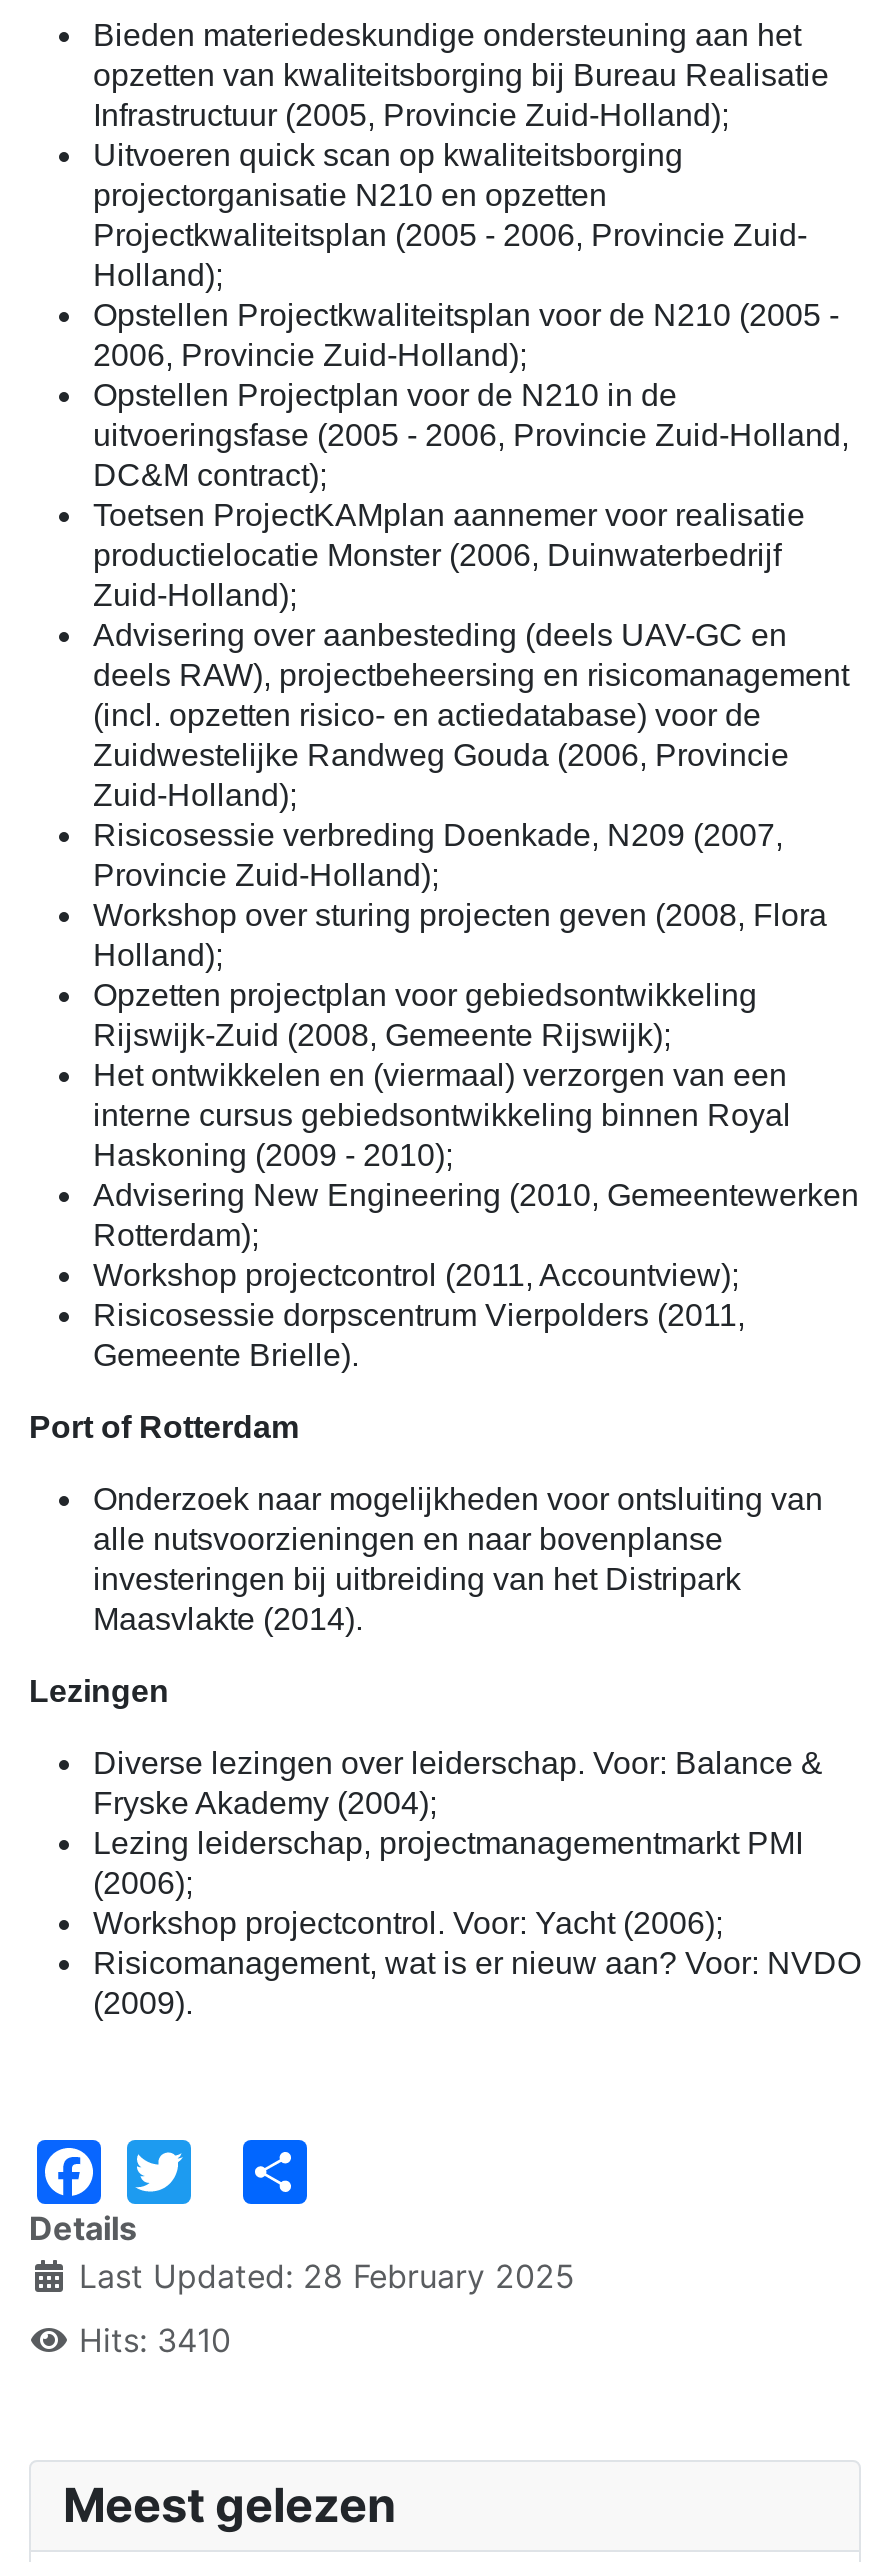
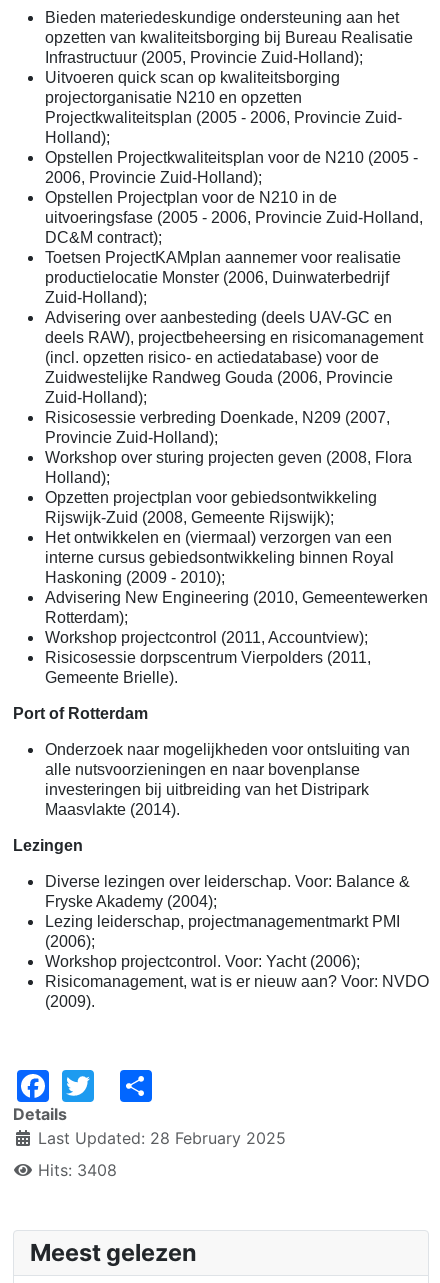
[79,2320,231,2360] Hits: 3410 -> [38,1160,117,1180] Hits: 3408

